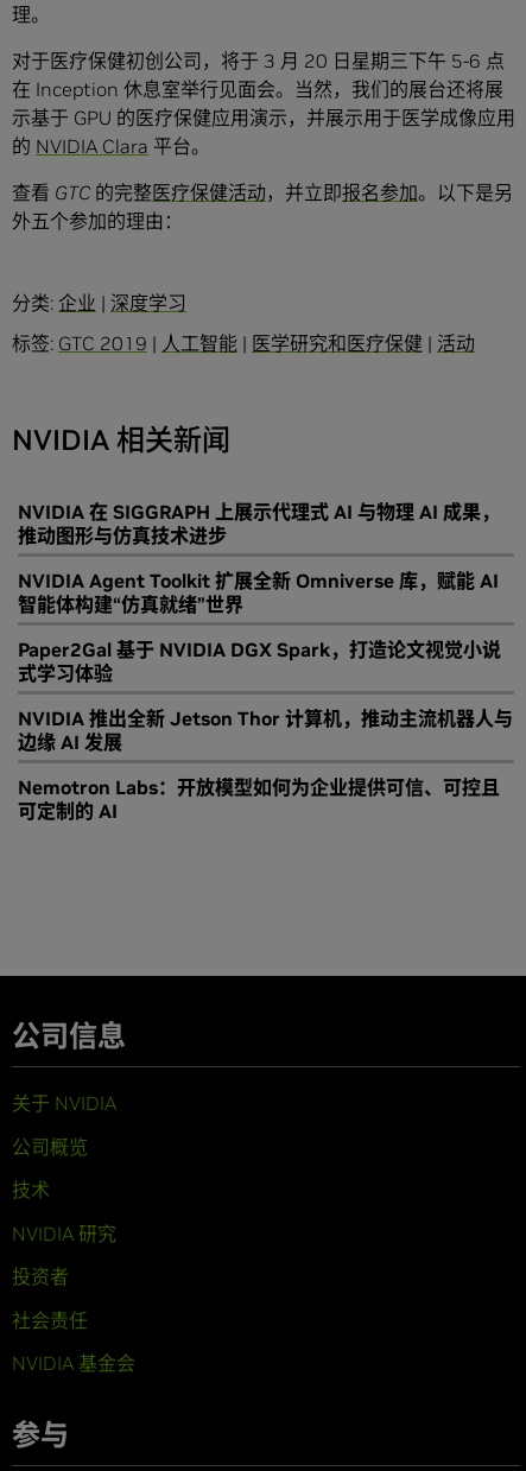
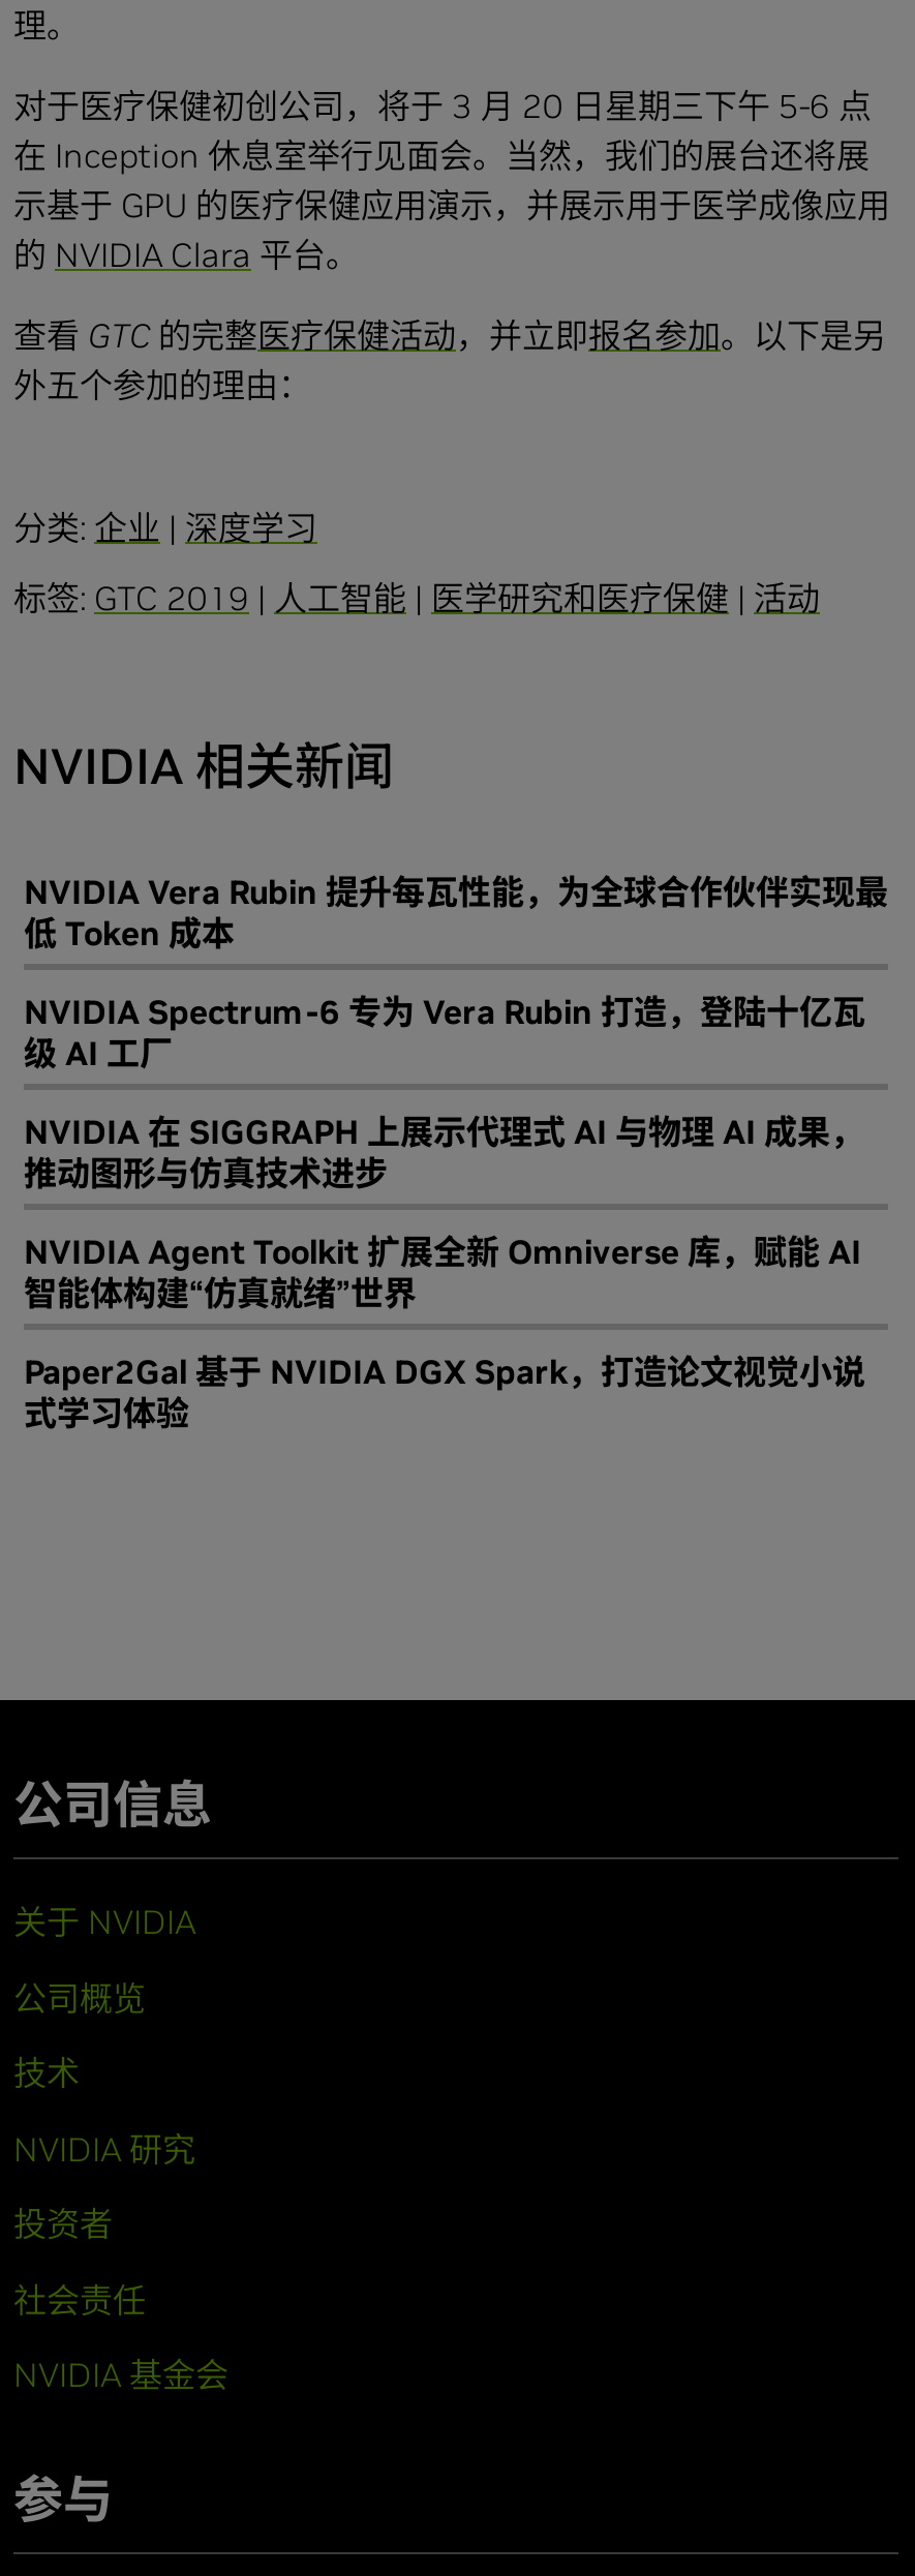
none -> [24,871,888,1074] NVIDIA Vera Rubin 提升每瓦性能，为全球合作伙伴实现最 | 低 Token 成本 | NVIDIA Spectrum-6 专为 Vera Rubin 打造，登陆十亿瓦 | 级 AI 工厂
moved [18,500,501,685] -> [24,1111,865,1434]: NVIDIA 在 SIGGRAPH 上展示代理式 AI 与物理 AI 成果， | 推动图形与仿真技术进步 | NVIDIA Agent Toolkit 扩展全新 Omniverse 库，赋能 AI | 智能体构建“仿真就绪”世界 | Paper2Gal 基于 NVIDIA DGX Spark，打造论文视觉小说 | 式学习体验
[18,707,513,823] NVIDIA 推出全新 Jetson Thor 计算机，推动主流机器人与 | 边缘 AI 发展 | Nemotron Labs：开放模型如何为企业提供可信、可控且 | 可定制的 AI -> none

